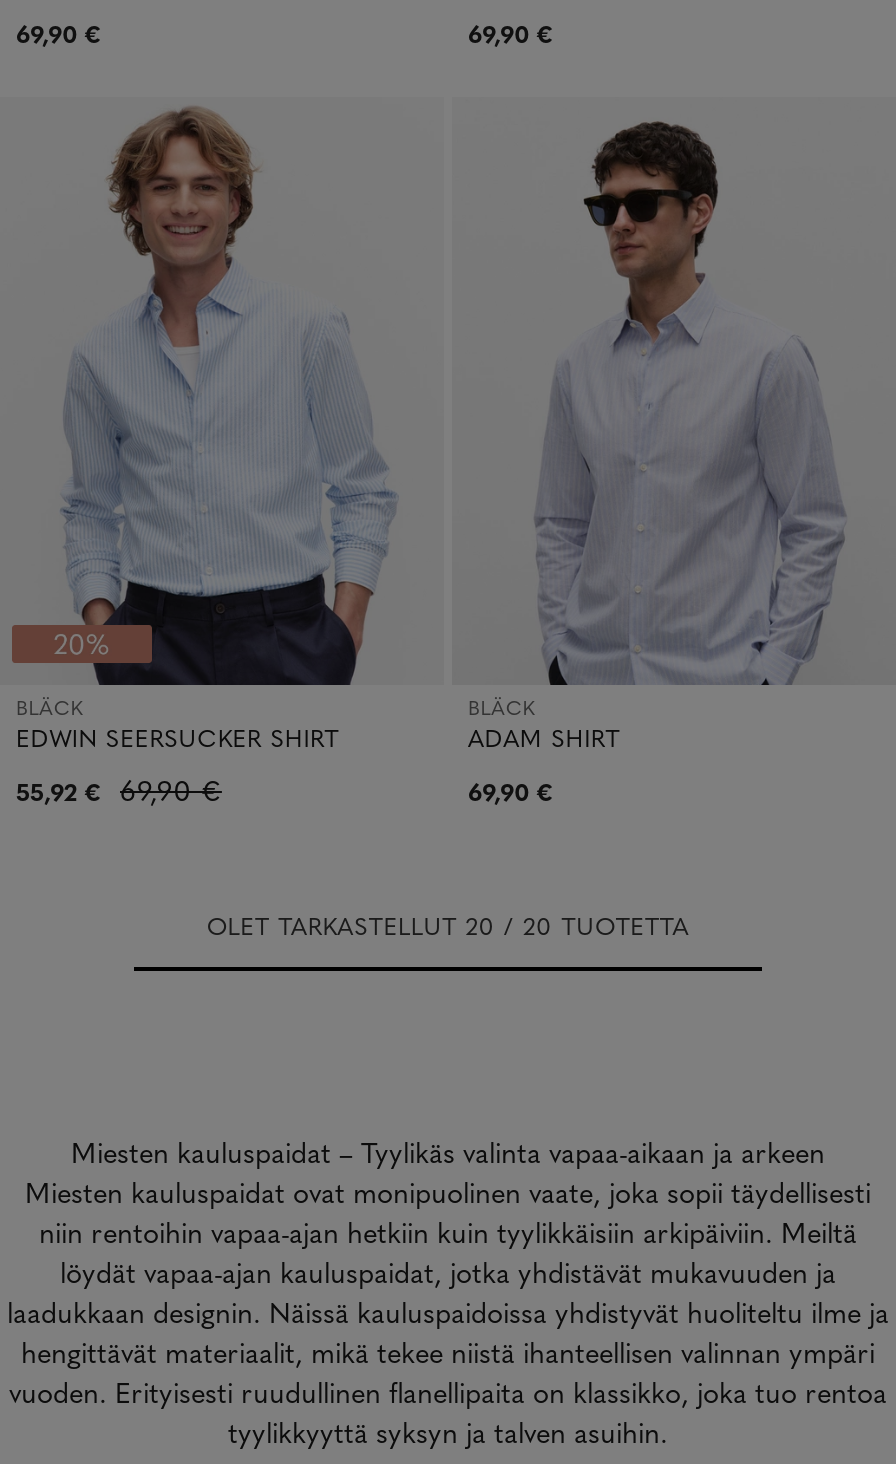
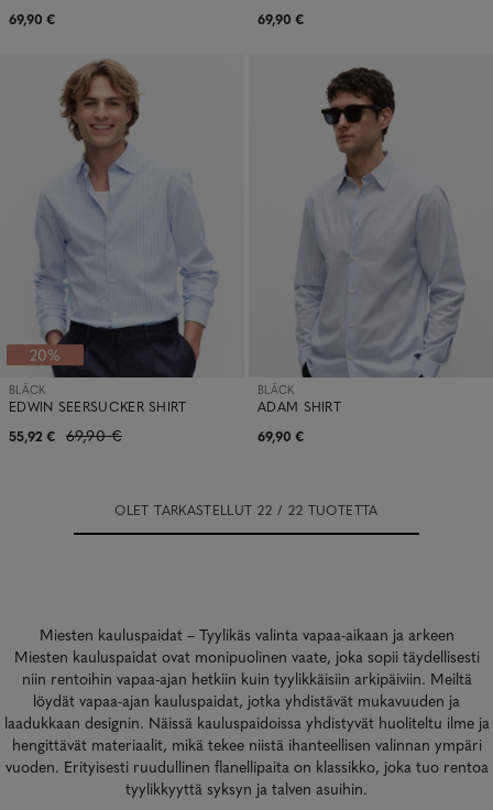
[207,909,689,941] OLET TARKASTELLUT 20 / 20 TUOTETTA -> [115,501,378,518] OLET TARKASTELLUT 22 / 22 TUOTETTA

